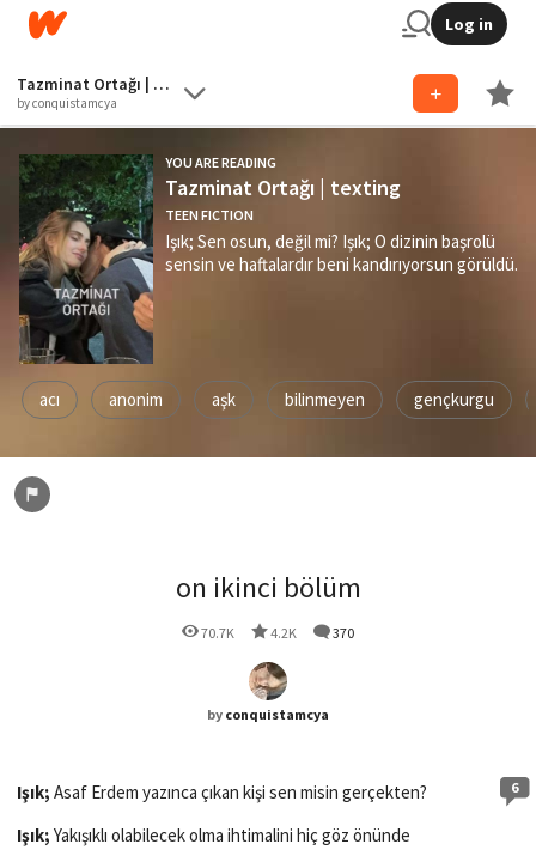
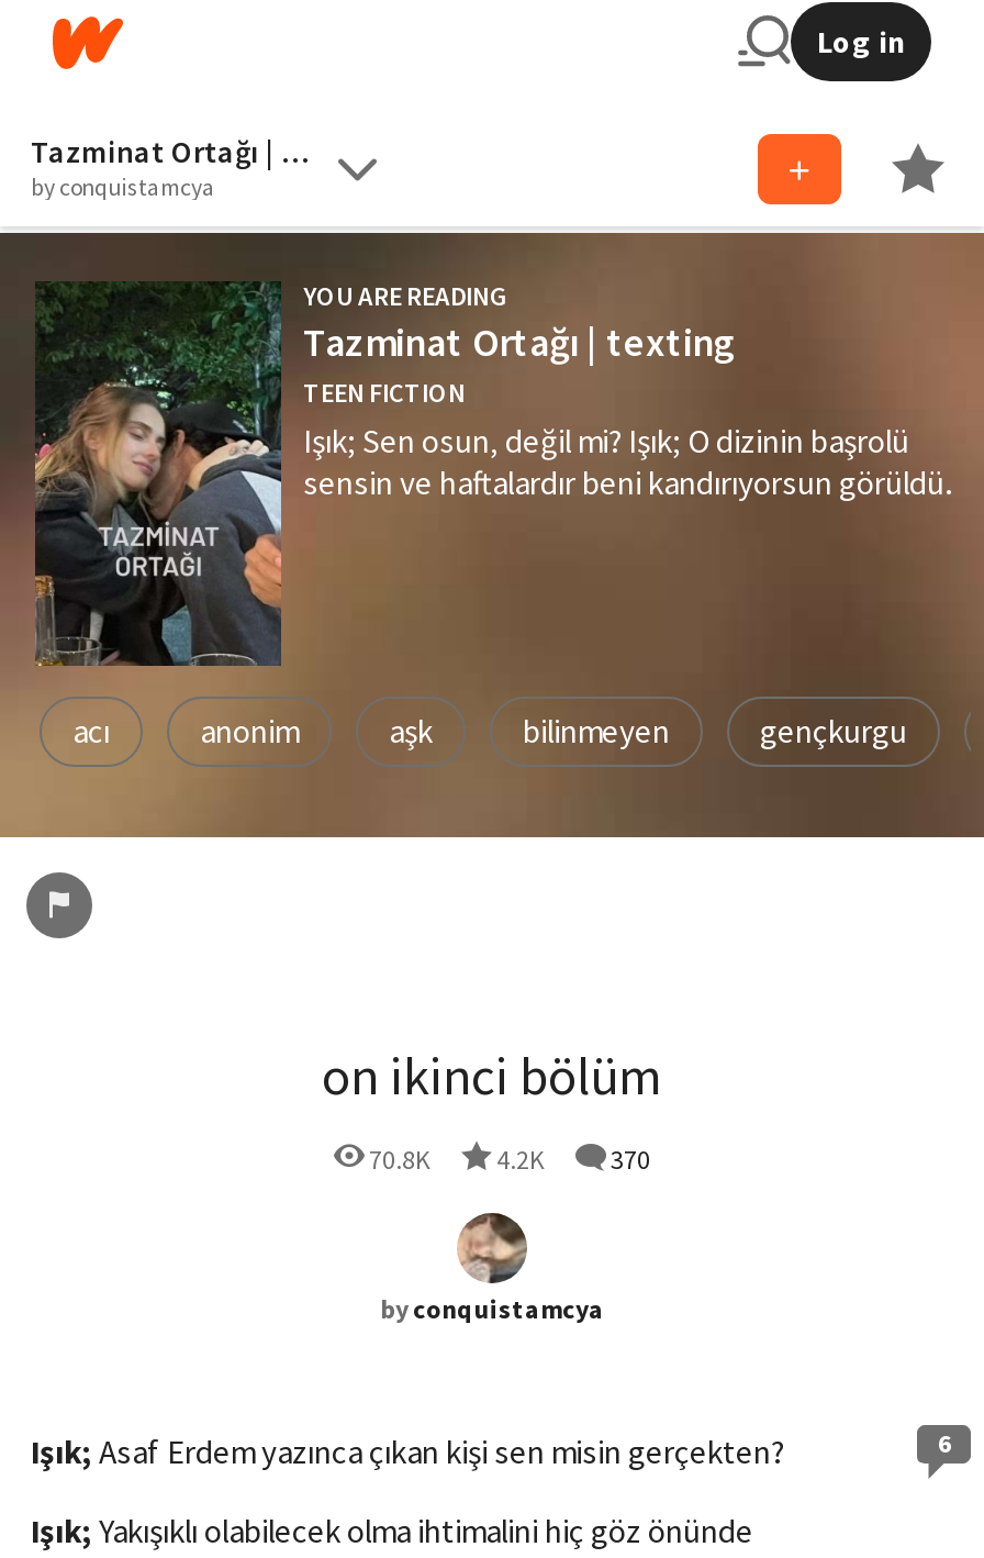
[199,624,354,642] 70.7K 4.2K 370 -> [365,1143,650,1176] 70.8K 4.2K 370

